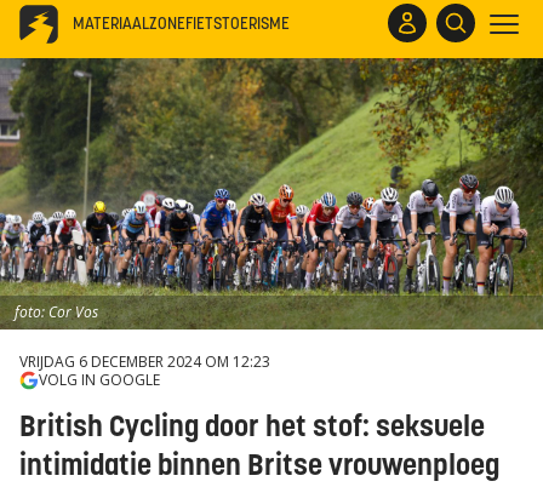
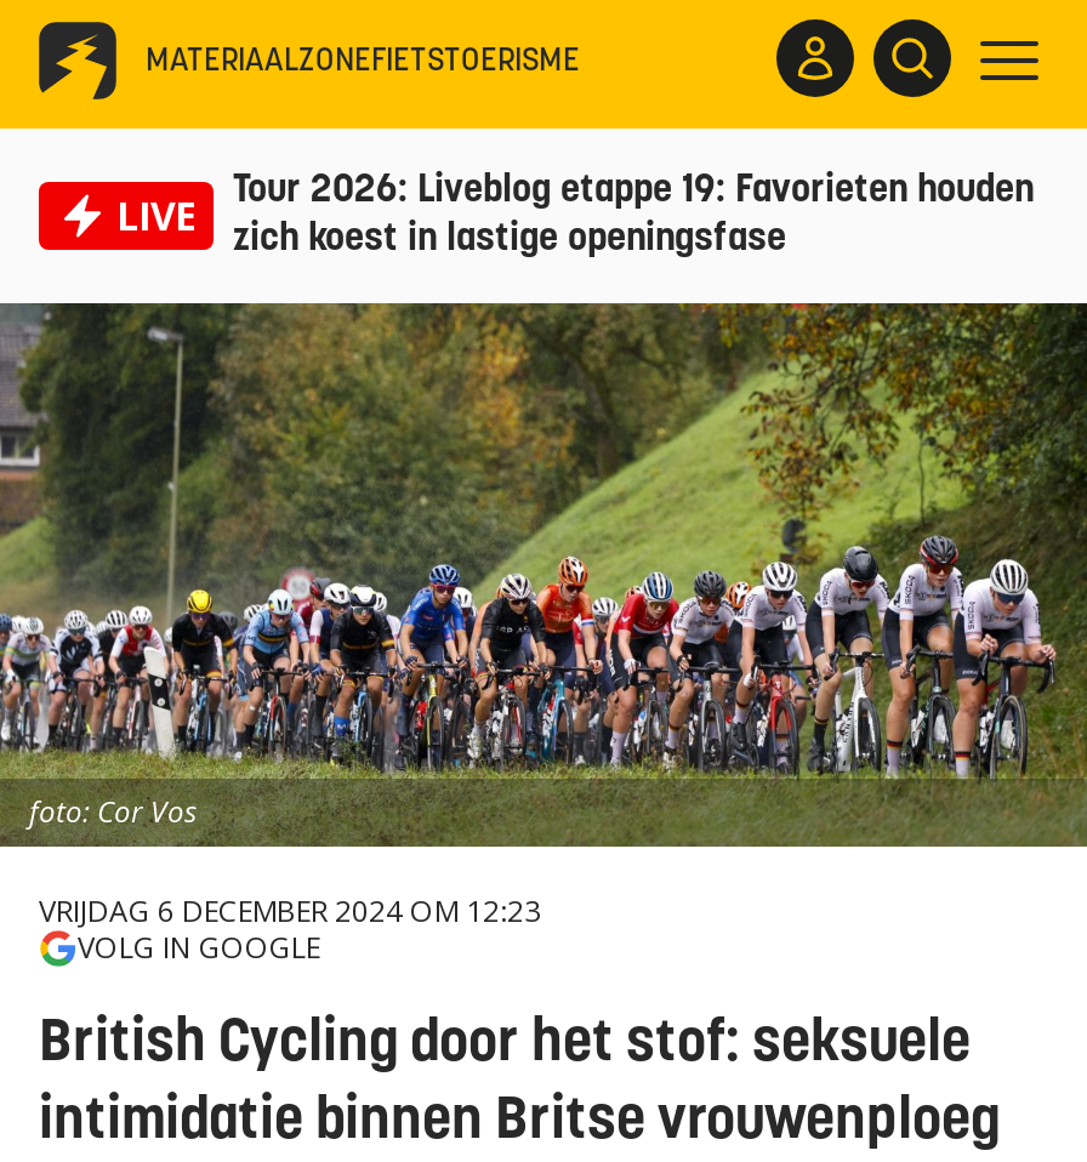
none -> [116,172,1034,260] LIVE | Tour 2026: Liveblog etappe 19: Favorieten houden | zich koest in lastige openingsfase

